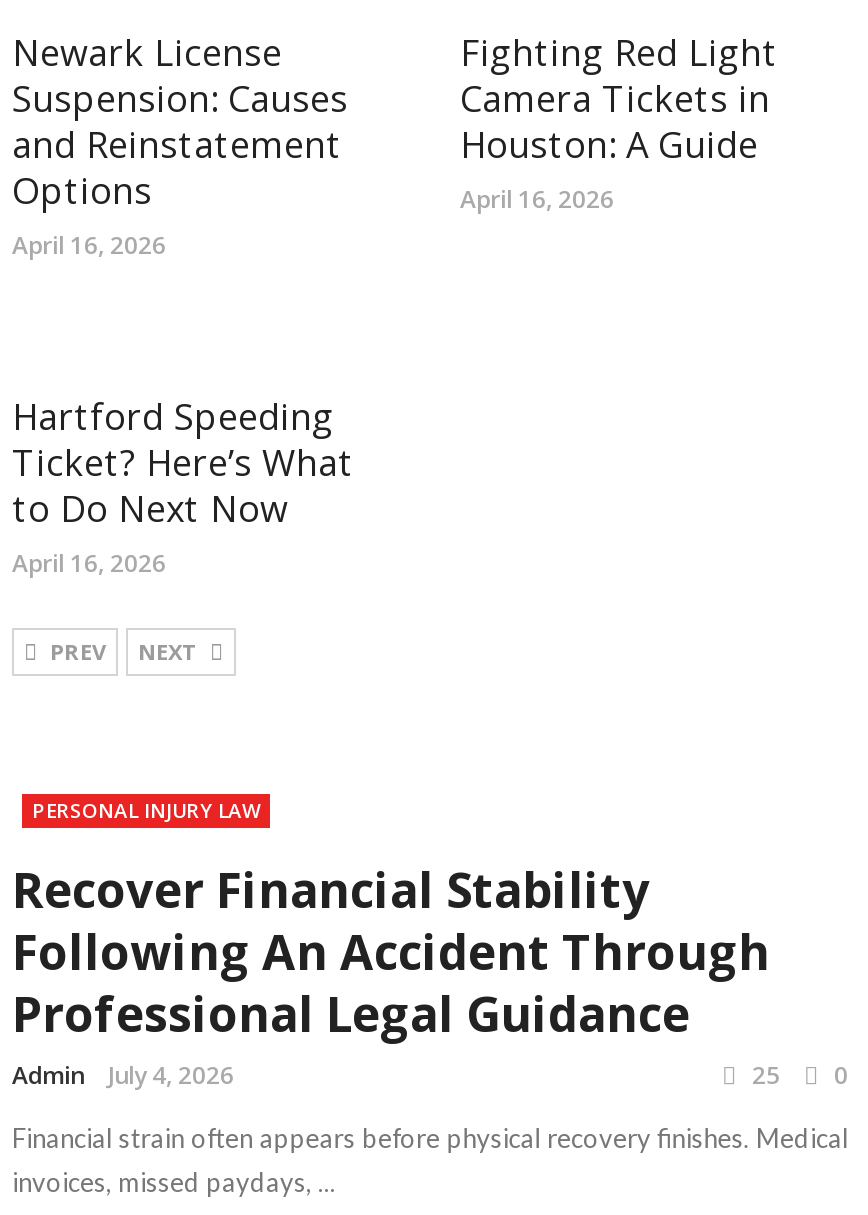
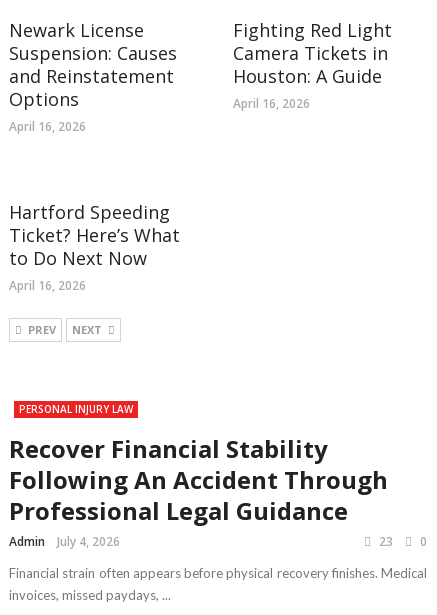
[752,1058,848,1092] 25 0 -> [379,533,427,550] 23 0

